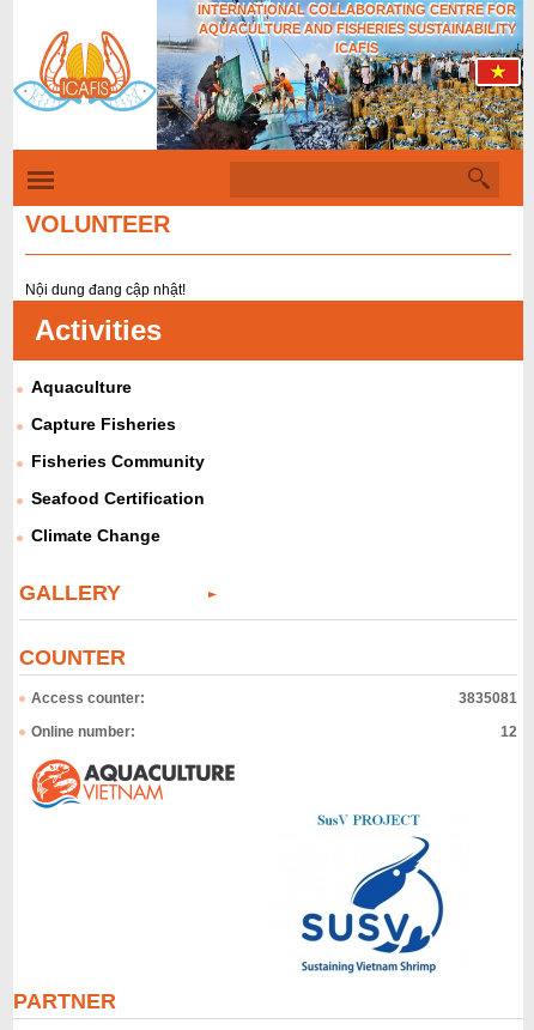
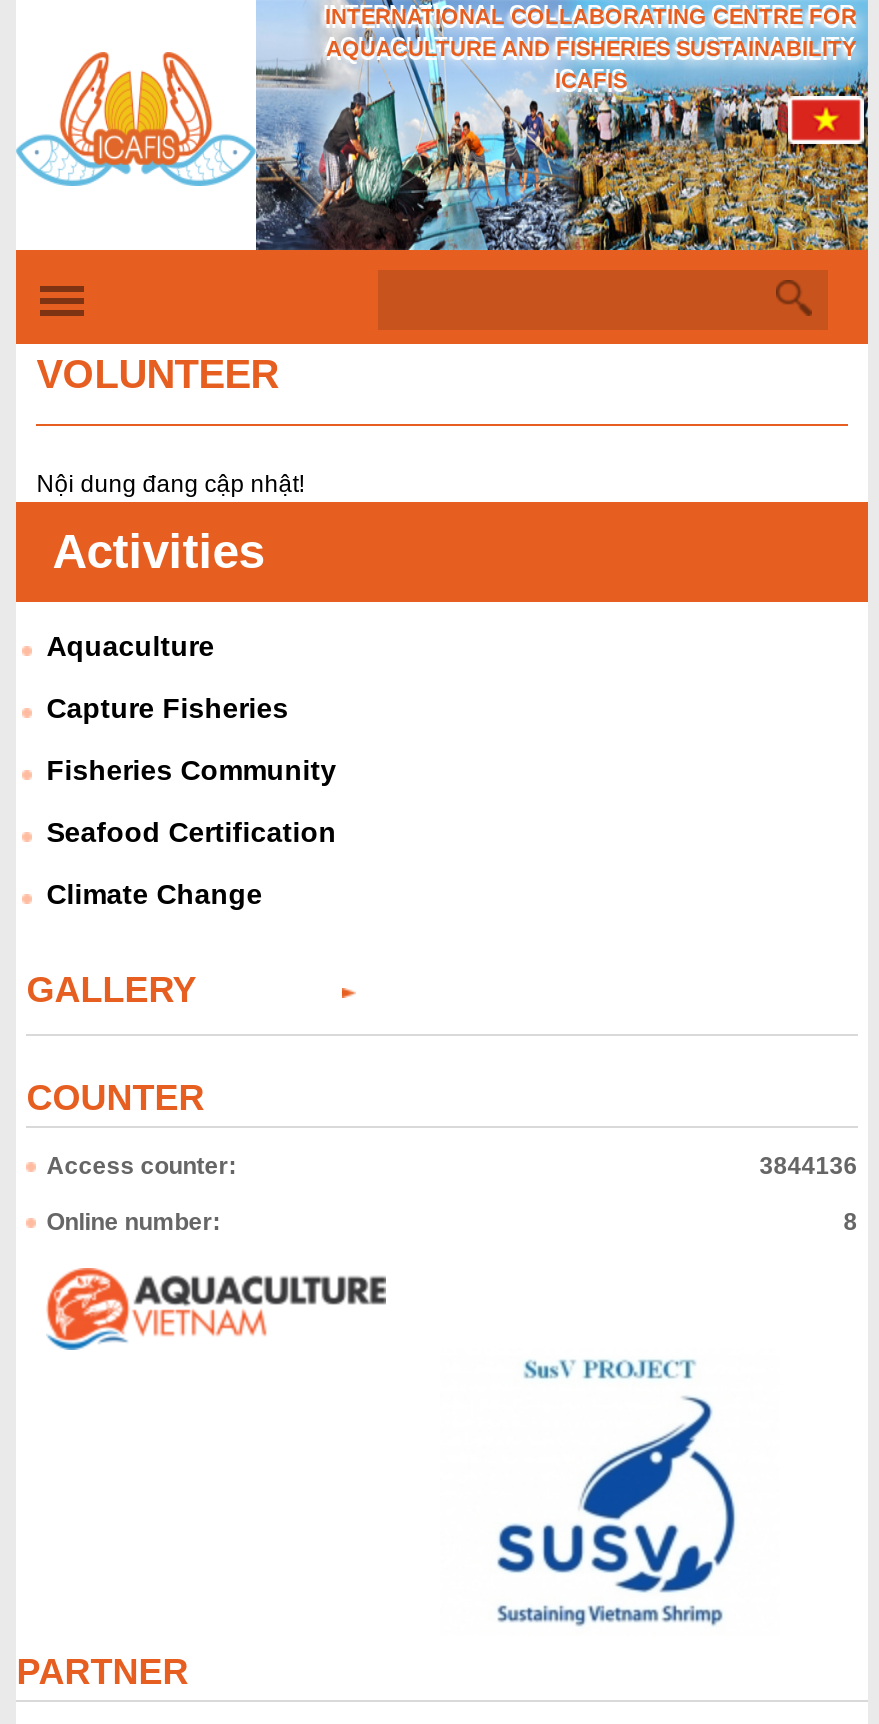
[458,690,517,706] 3835081 -> [760,1152,858,1180] 3844136
[500,723,517,740] 12 -> [844,1208,858,1236] 8

